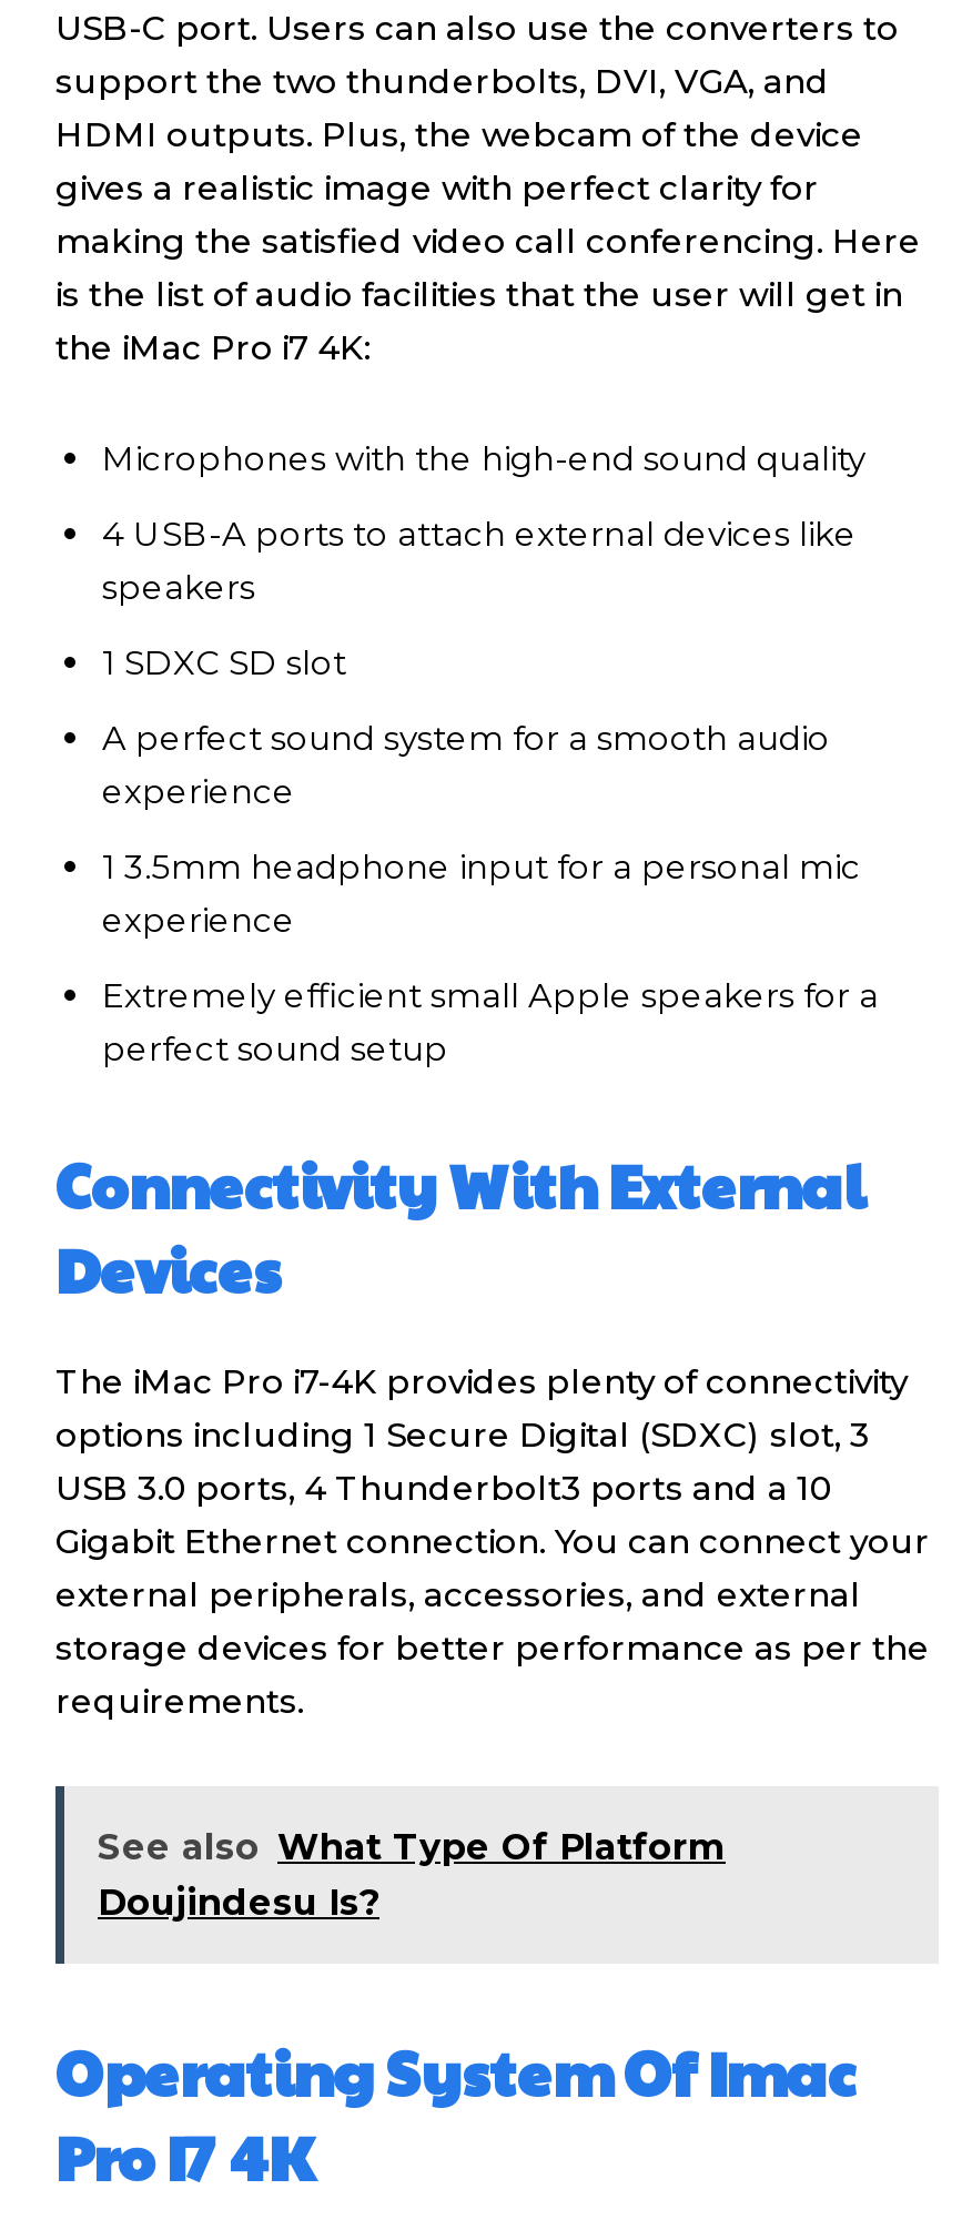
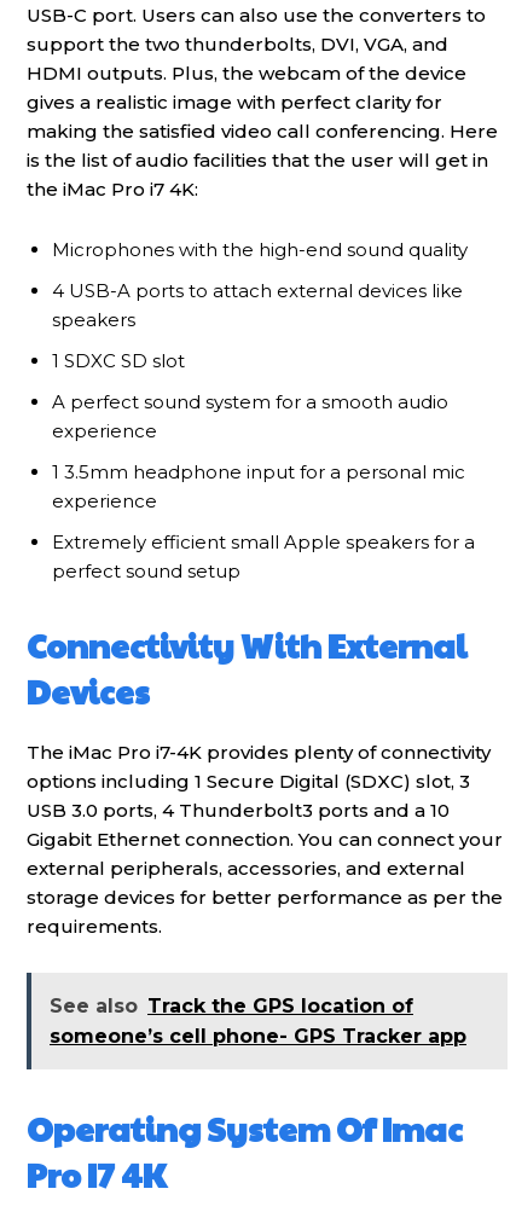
[98,1826,726,1924] See also What Type Of Platform | Doujindesu Is? -> [50,995,466,1048] See also Track the GPS location of | someone’s cell phone- GPS Tracker app

